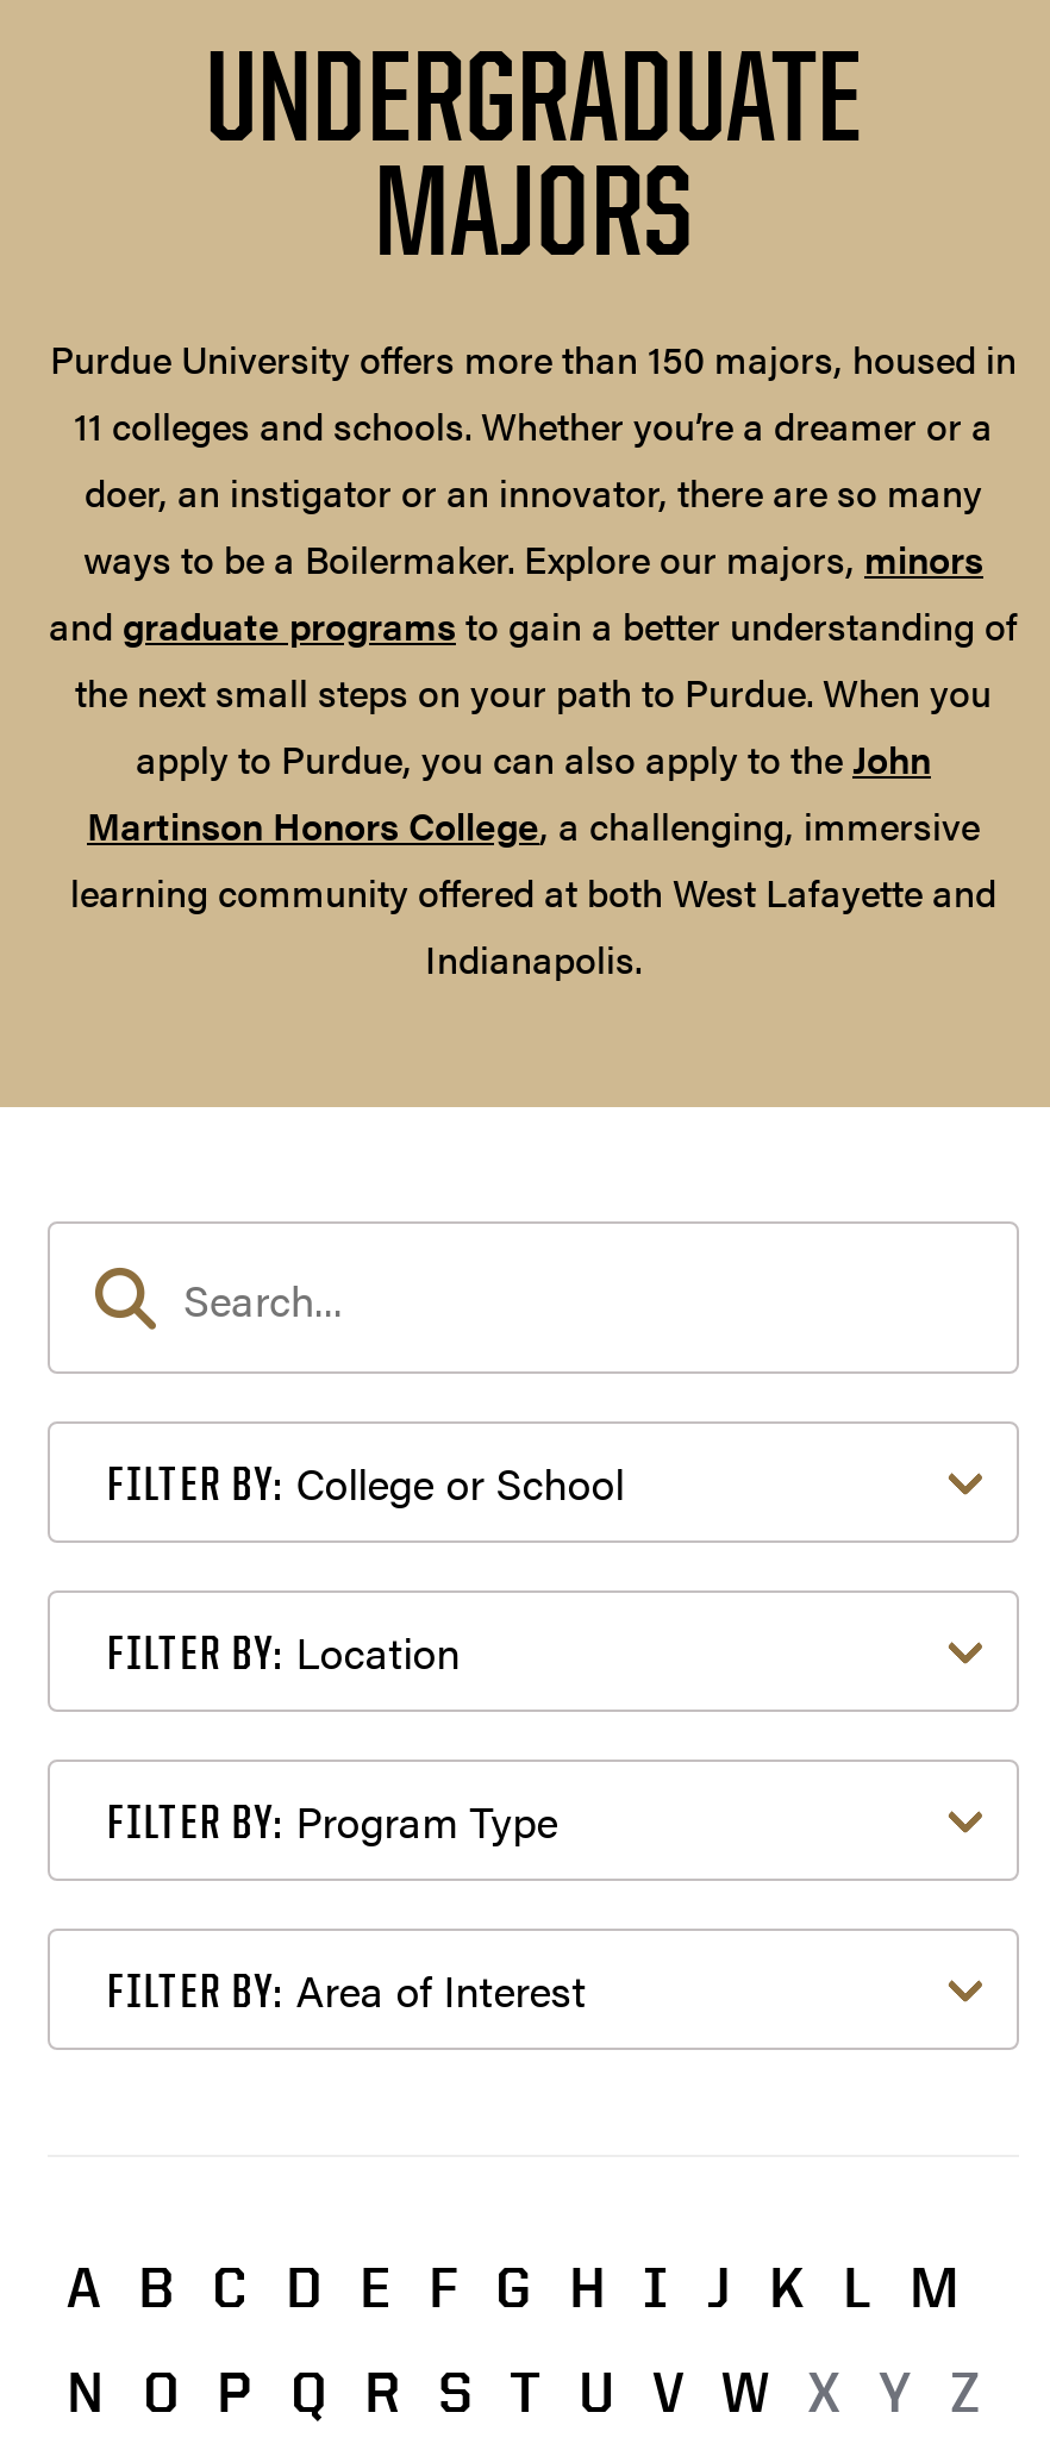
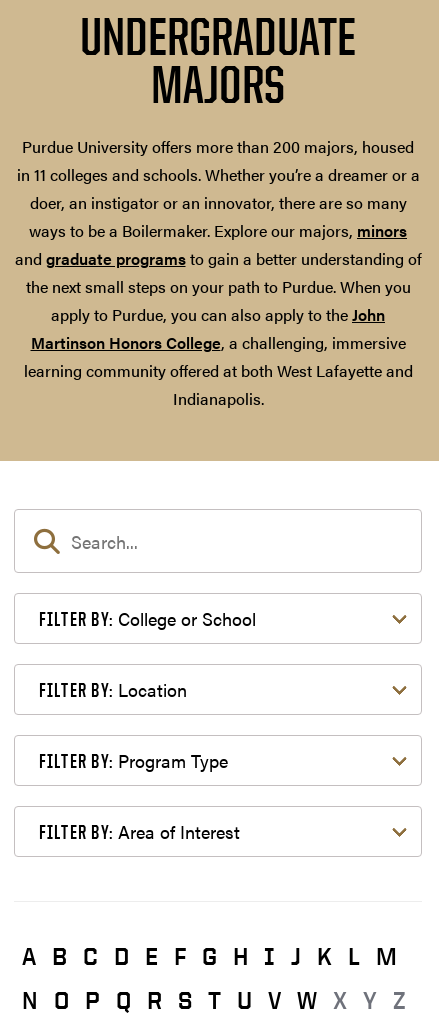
[50,331,1017,453] Purdue University offers more than 150 majors, housed in | 11 colleges and schools. Whether you’re a dreamer or a -> [16,135,419,186] Purdue University offers more than 200 majors, housed | in 11 colleges and schools. Whether you’re a dreamer or a

